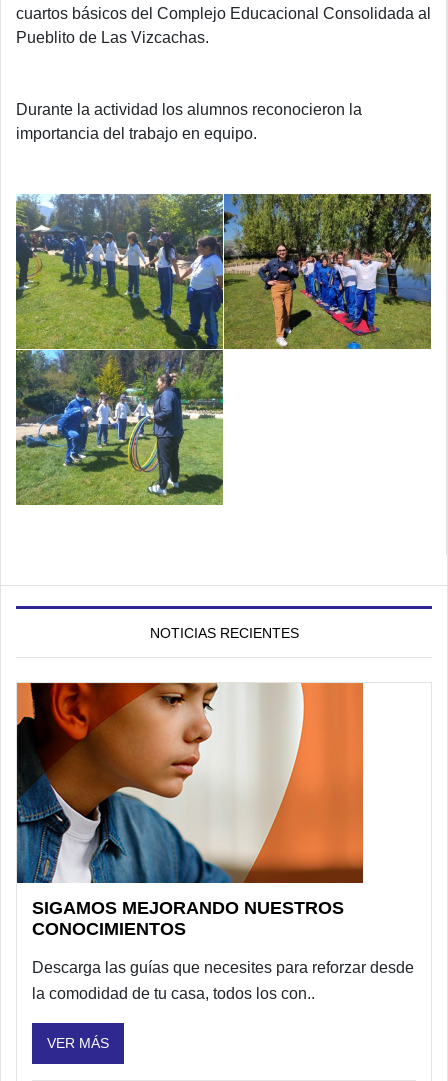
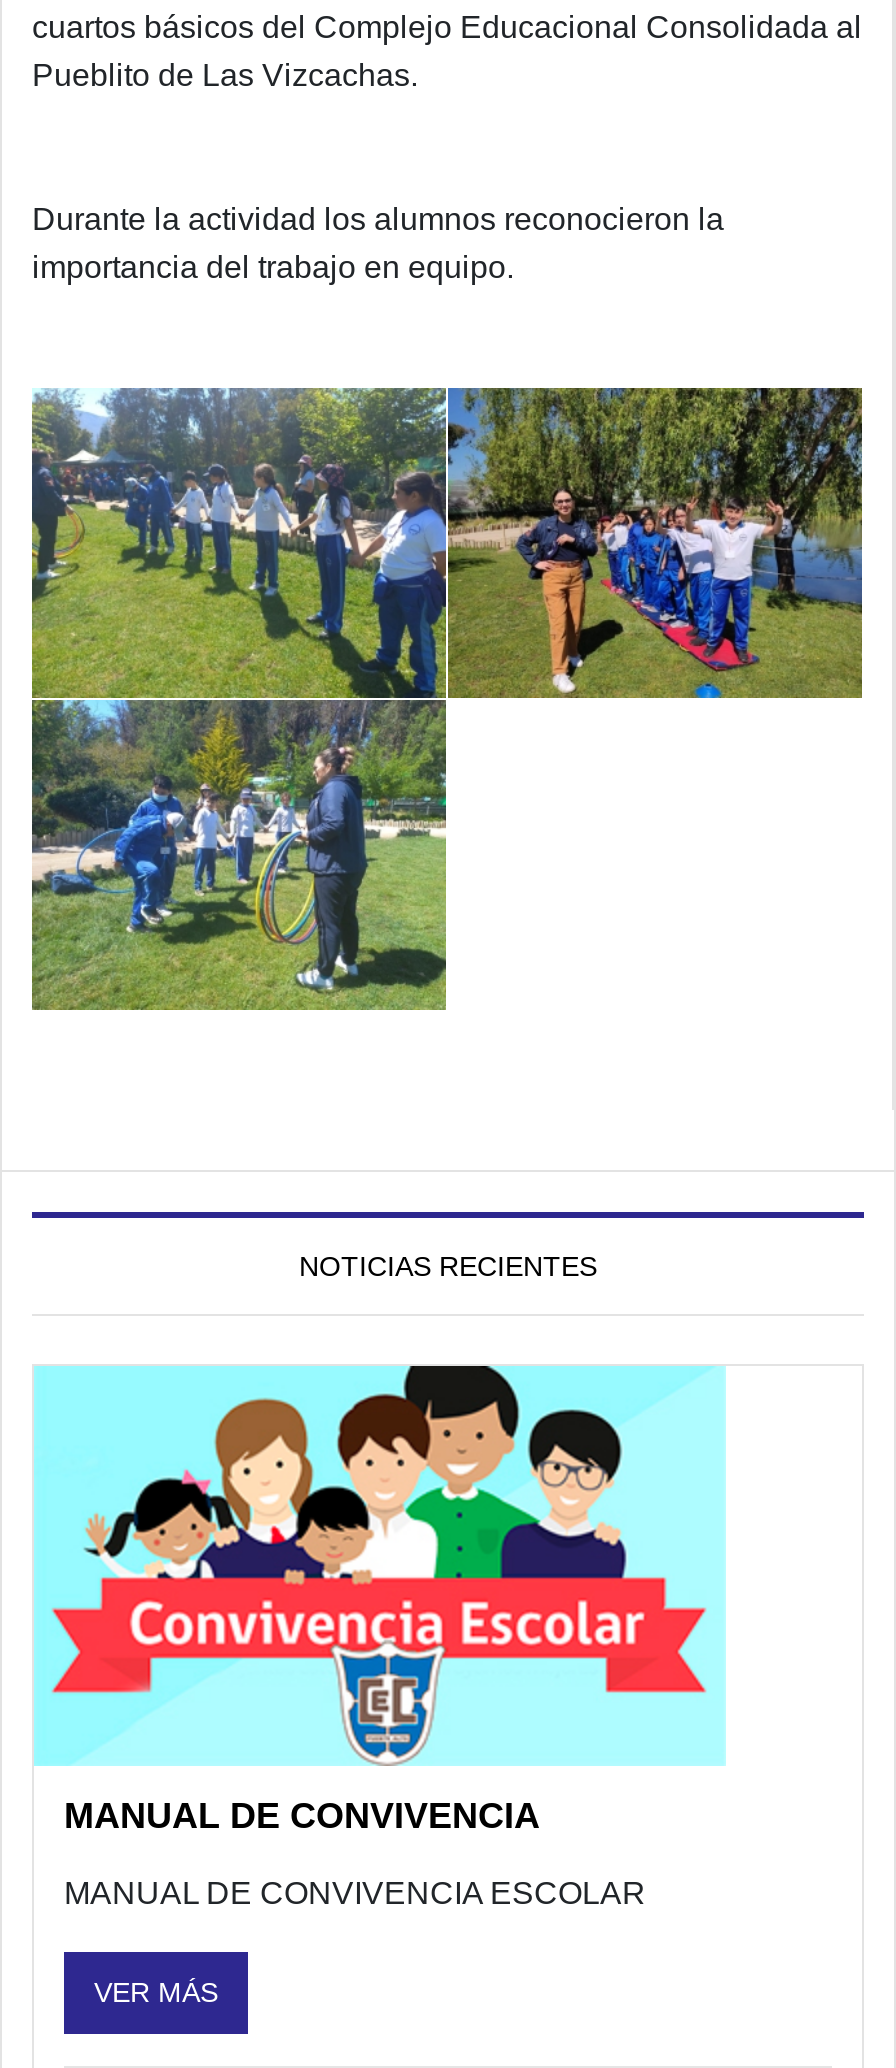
[16,682,414,1002] [image] | SIGAMOS MEJORANDO NUESTROS | CONOCIMIENTOS | Descarga las guías que necesites para reforzar desde | la comodidad de tu casa, todos los con.. -> [34,1364,726,1910] [image] | MANUAL DE CONVIVENCIA | MANUAL DE CONVIVENCIA ESCOLAR

